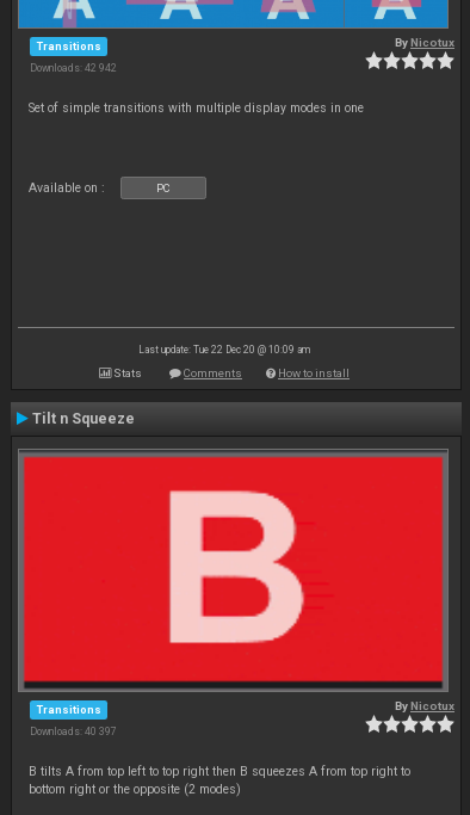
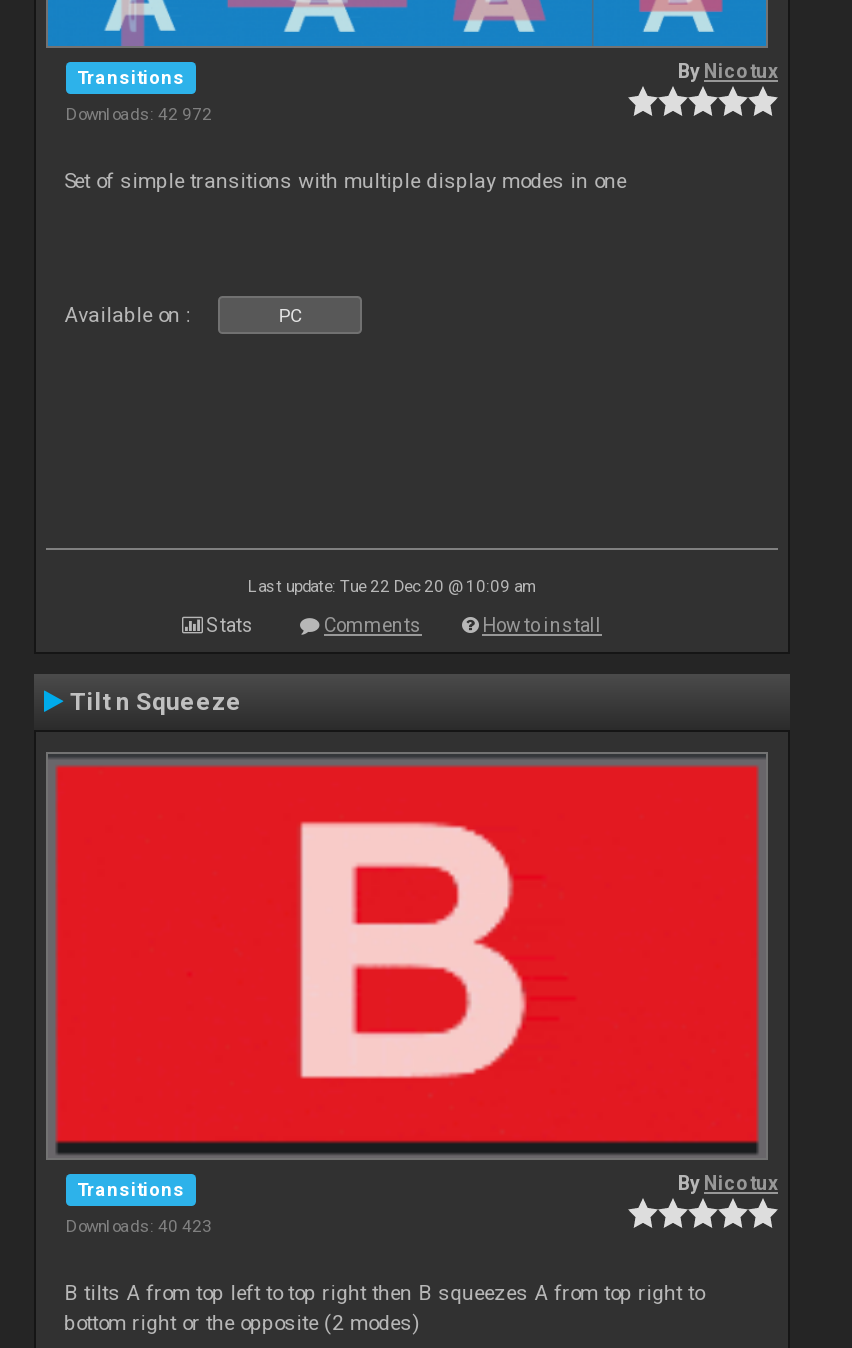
[30,62,117,74] Downloads: 42 942 -> [66,103,212,123] Downloads: 42 972
[30,725,117,737] Downloads: 40 397 -> [66,1215,212,1235] Downloads: 40 423

